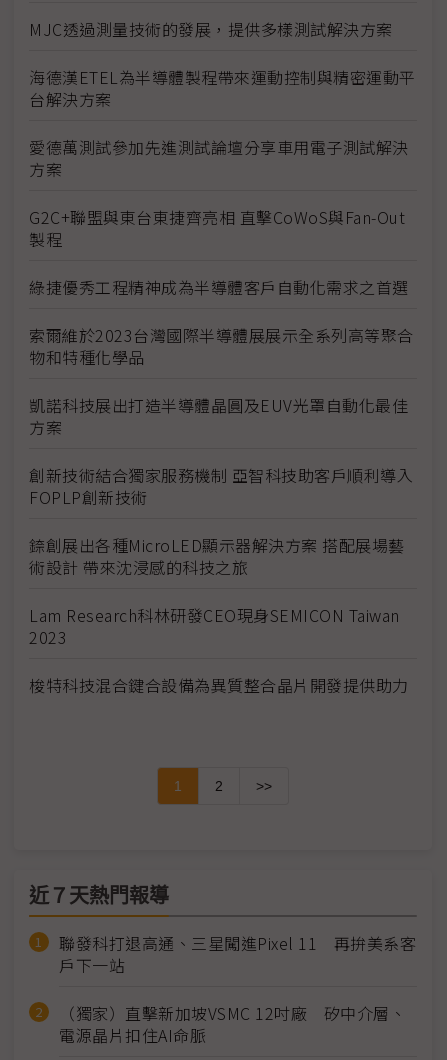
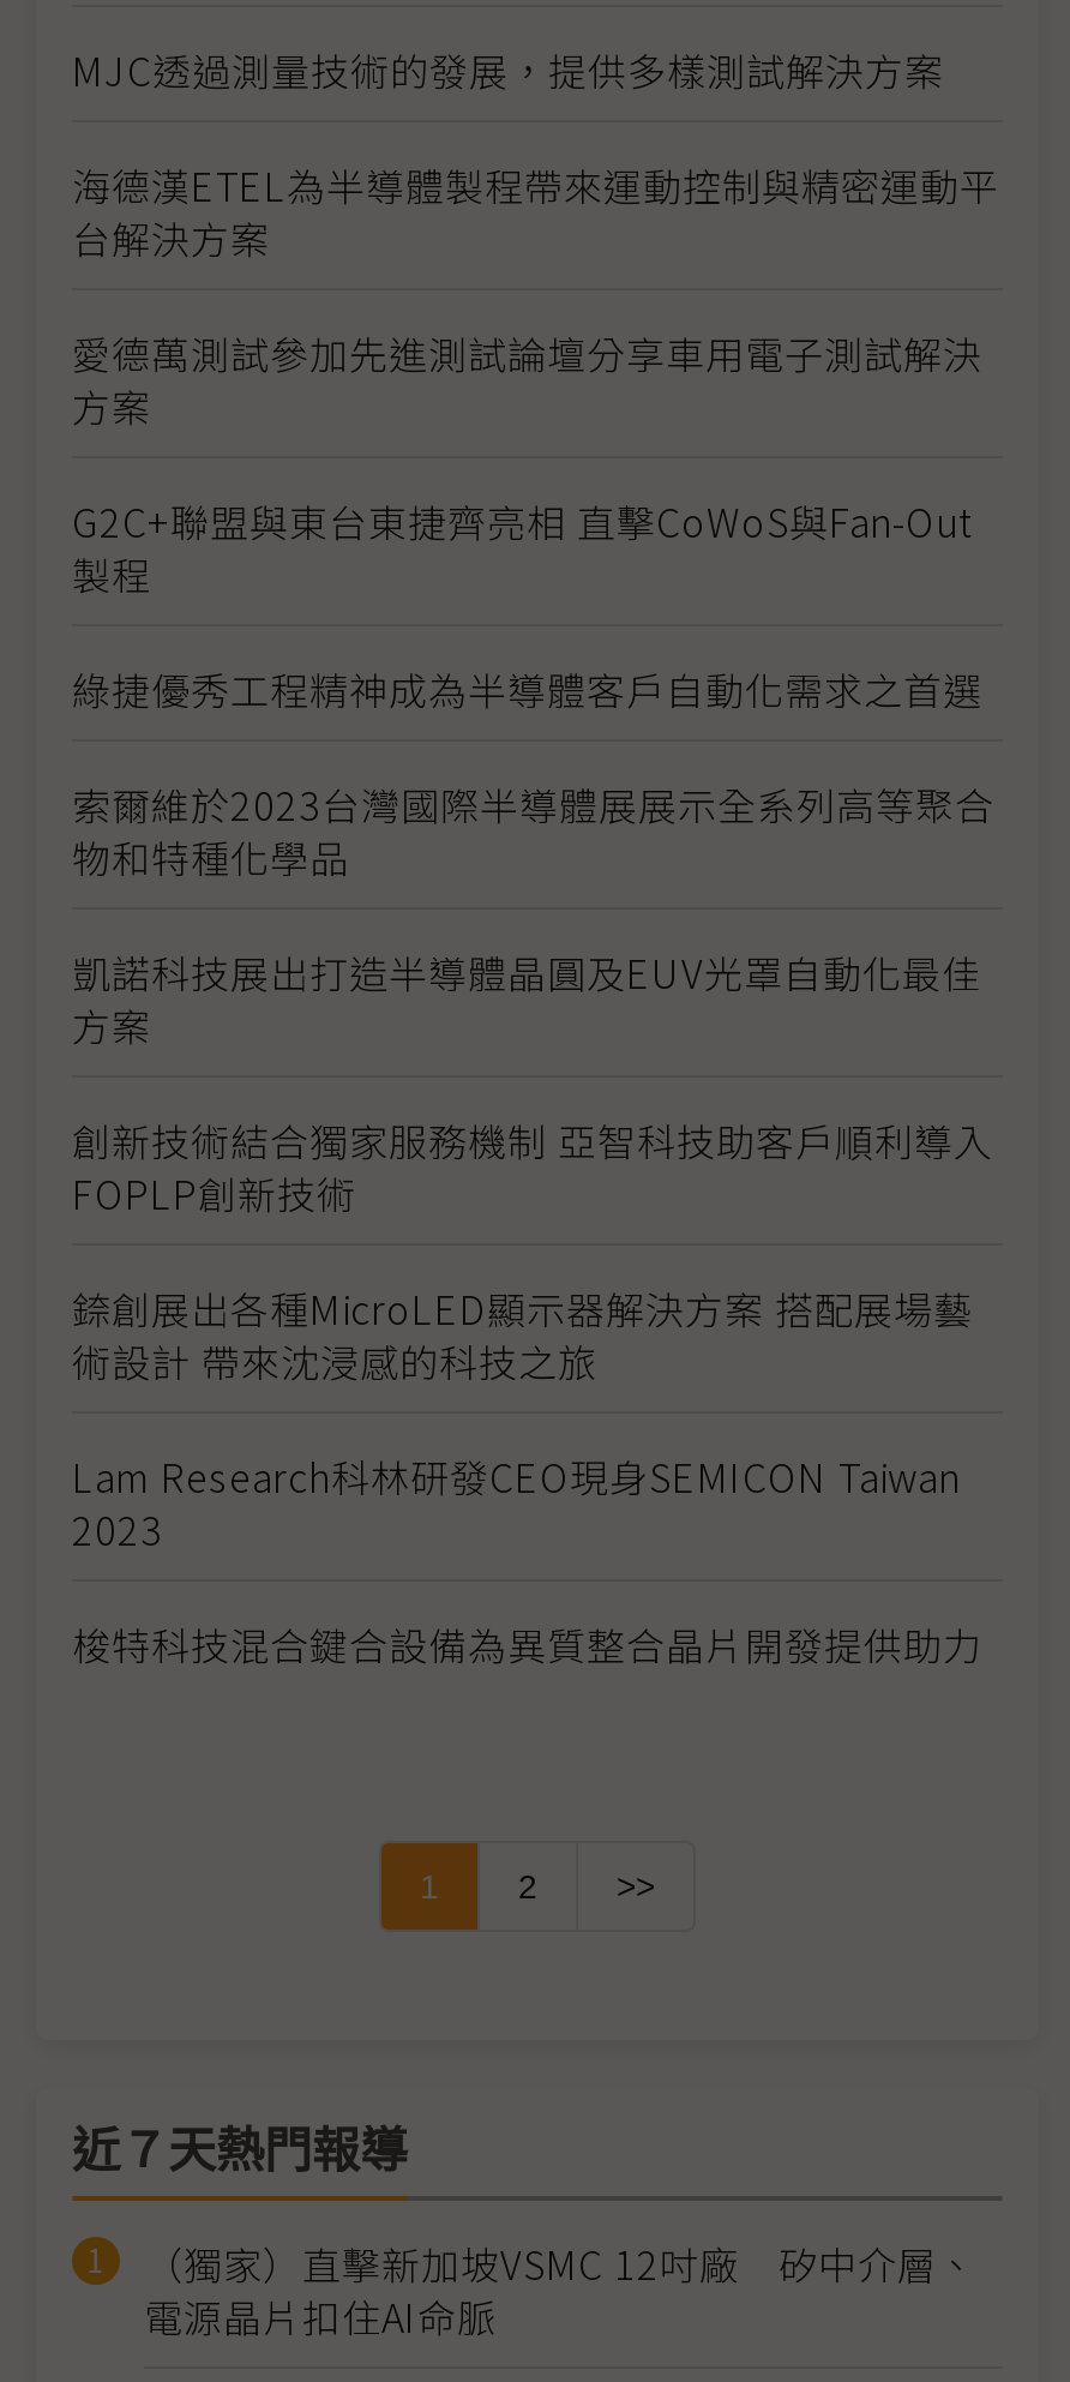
[59,931,416,977] 聯發科打退高通、三星闖進Pixel 11 再拚美系客 | 戶下一站 -> none

